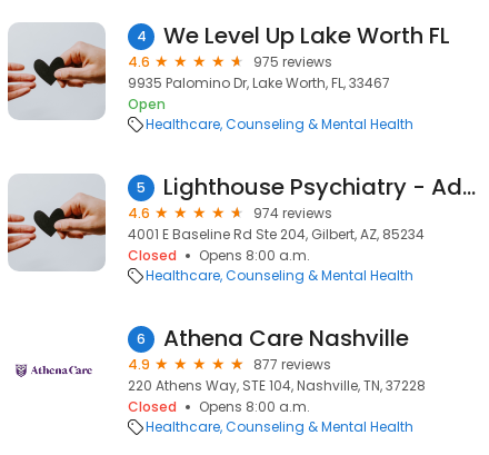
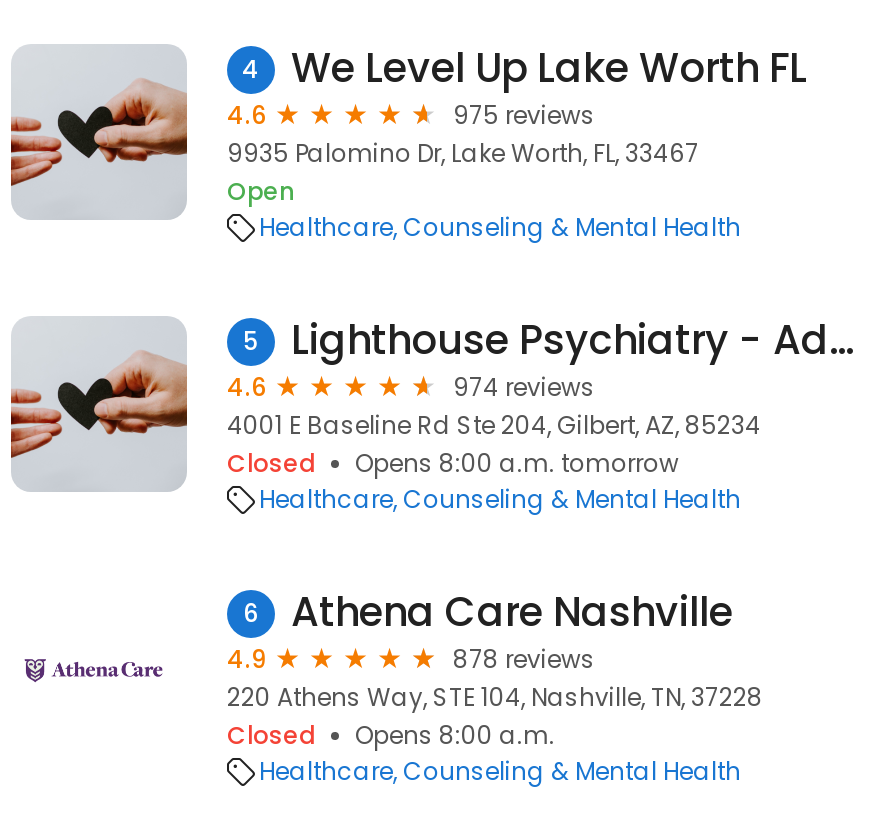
[199,246,310,265] Opens 8:00 a.m. -> [355,446,679,480] Opens 8:00 a.m. tomorrow
[253,355,331,374] 877 reviews -> [453,642,595,676] 878 reviews

